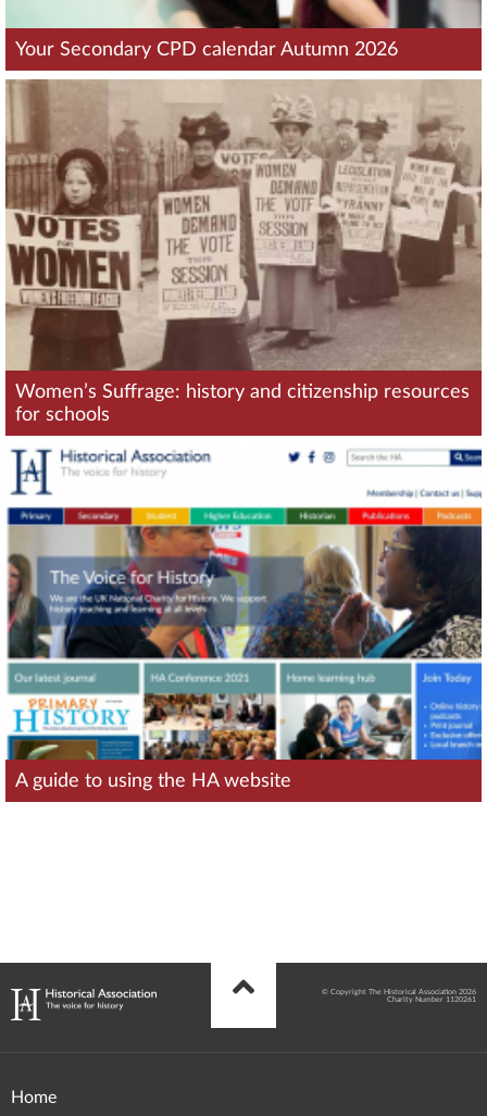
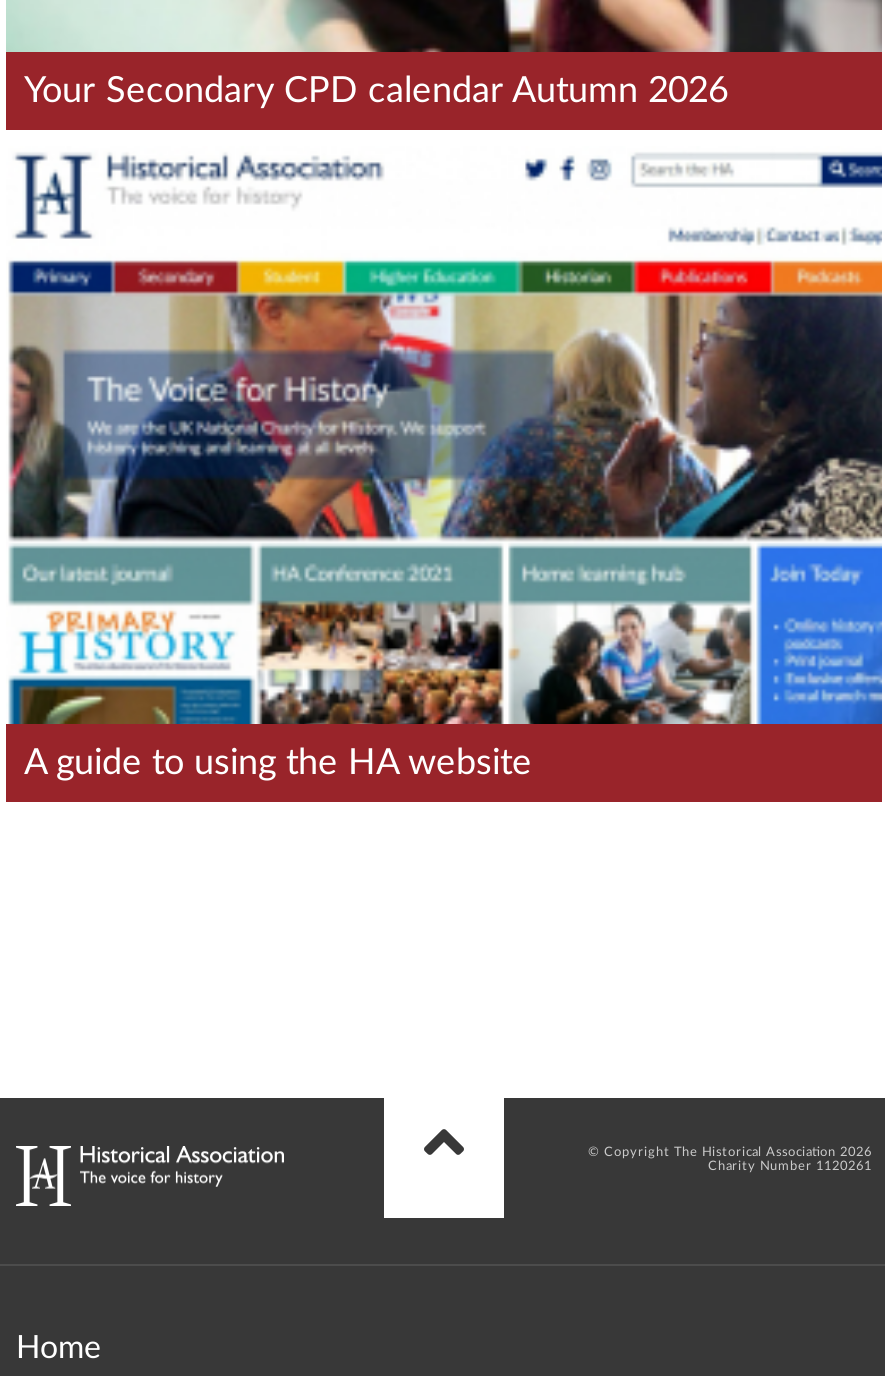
[4,78,482,424] [image] | Women’s Suffrage: history and citizenship resources | for schools -> none

